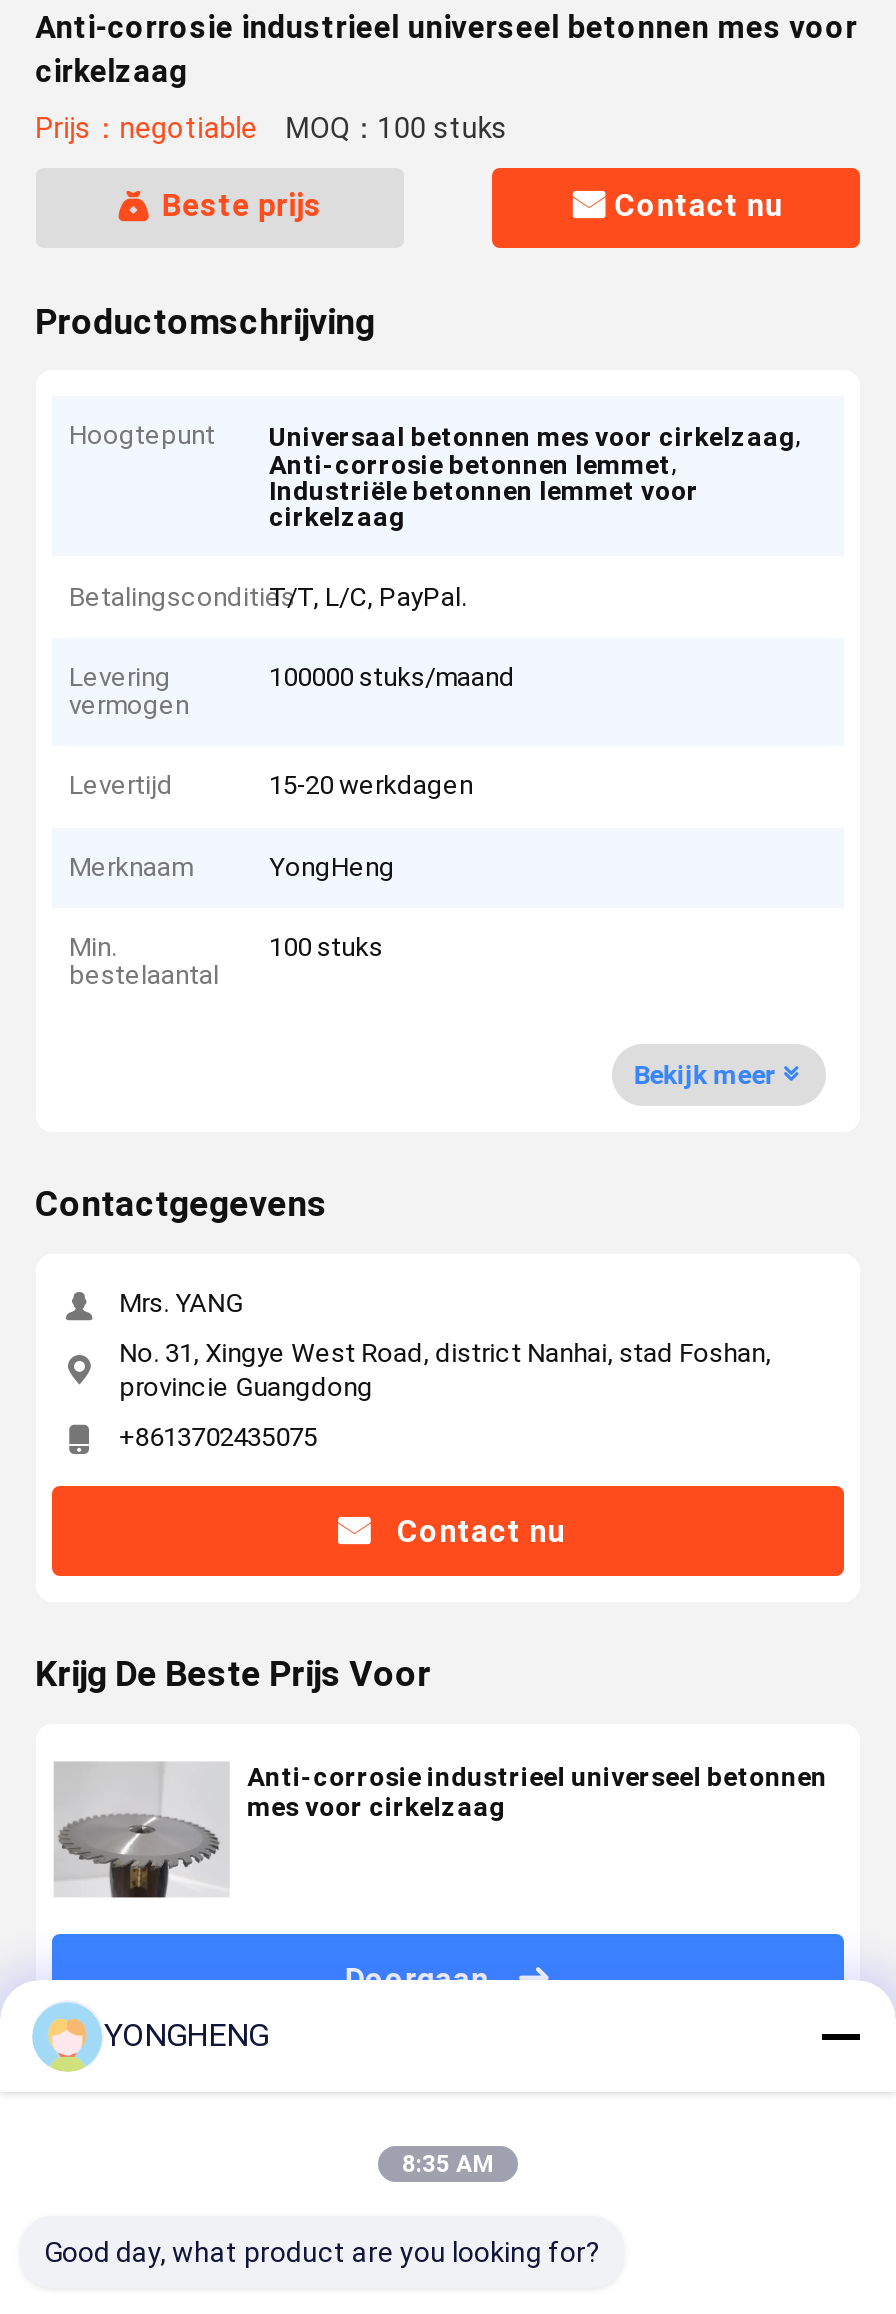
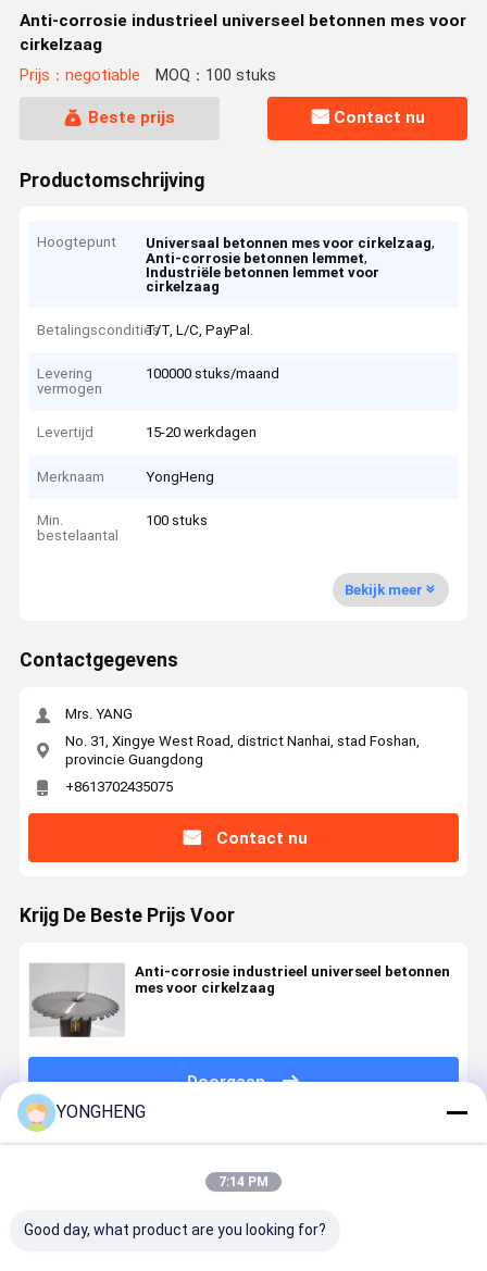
[402,2150,494,2178] 8:35 AM -> [218,1174,269,1189] 7:14 PM

